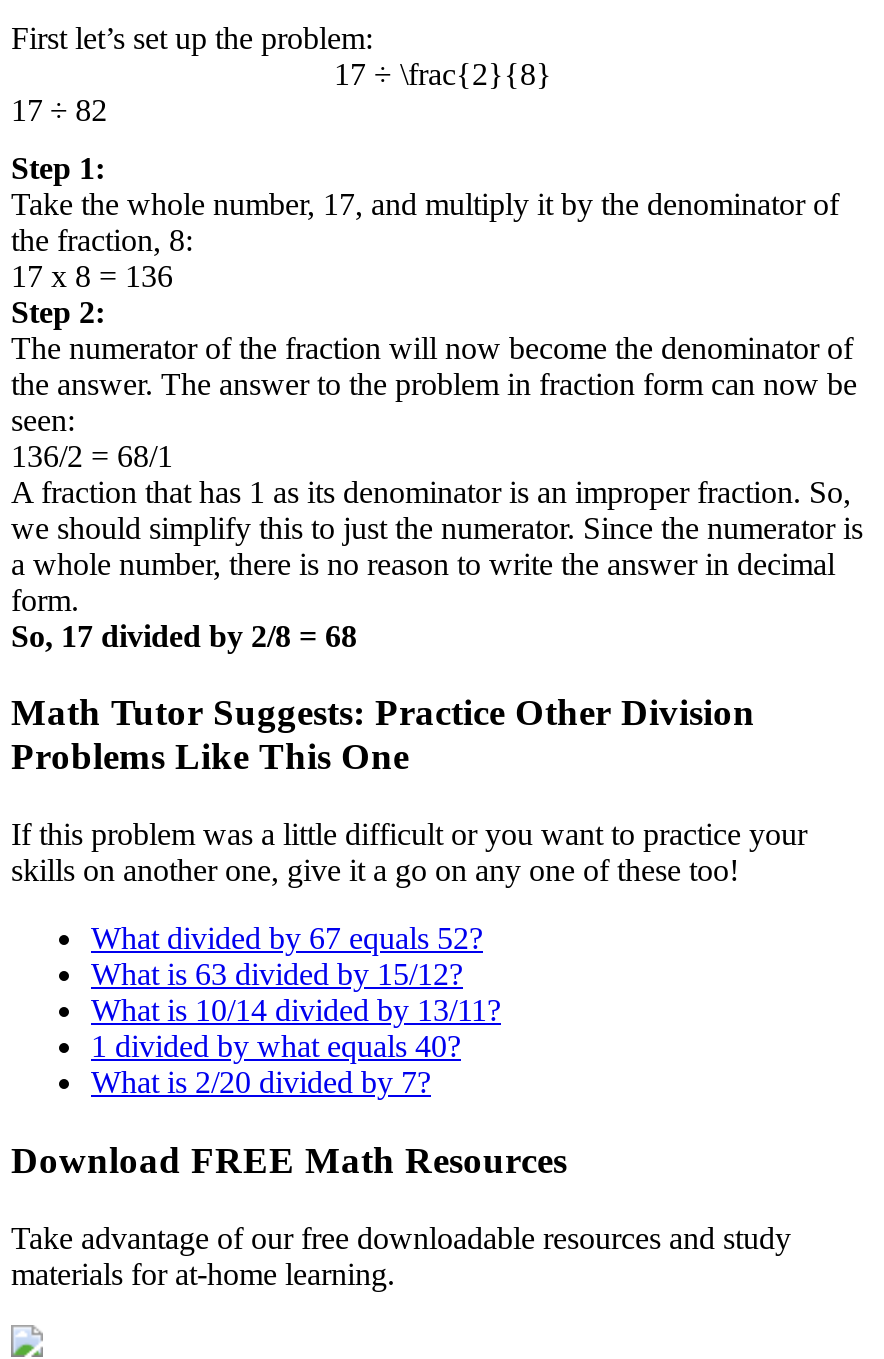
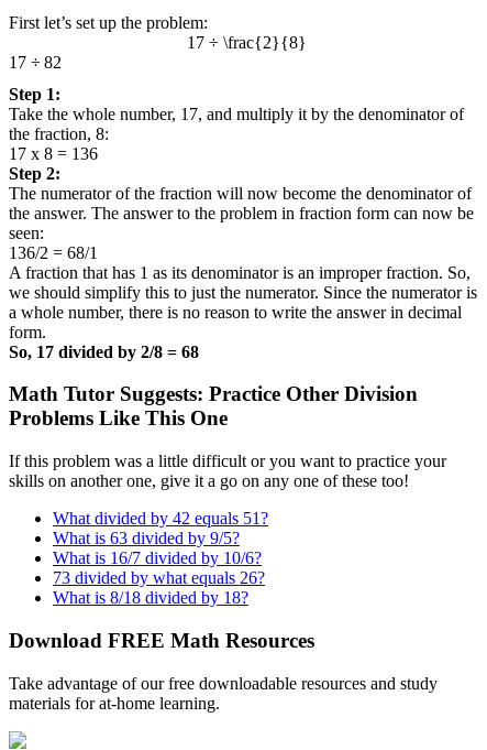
[91,921,483,955] What divided by 67 equals 52? -> [53,509,268,528] What divided by 42 equals 51?
[91,957,463,991] What is 63 divided by 15/12? -> [53,529,240,548] What is 63 divided by 9/5?
[91,993,501,1027] What is 10/14 divided by 13/11? -> [53,549,262,567] What is 16/7 divided by 10/6?
[91,1029,461,1063] 1 divided by what equals 40? -> [53,569,265,587] 73 divided by what equals 26?
[91,1065,431,1099] What is 2/20 divided by 7? -> [53,588,248,607] What is 8/18 divided by 18?

